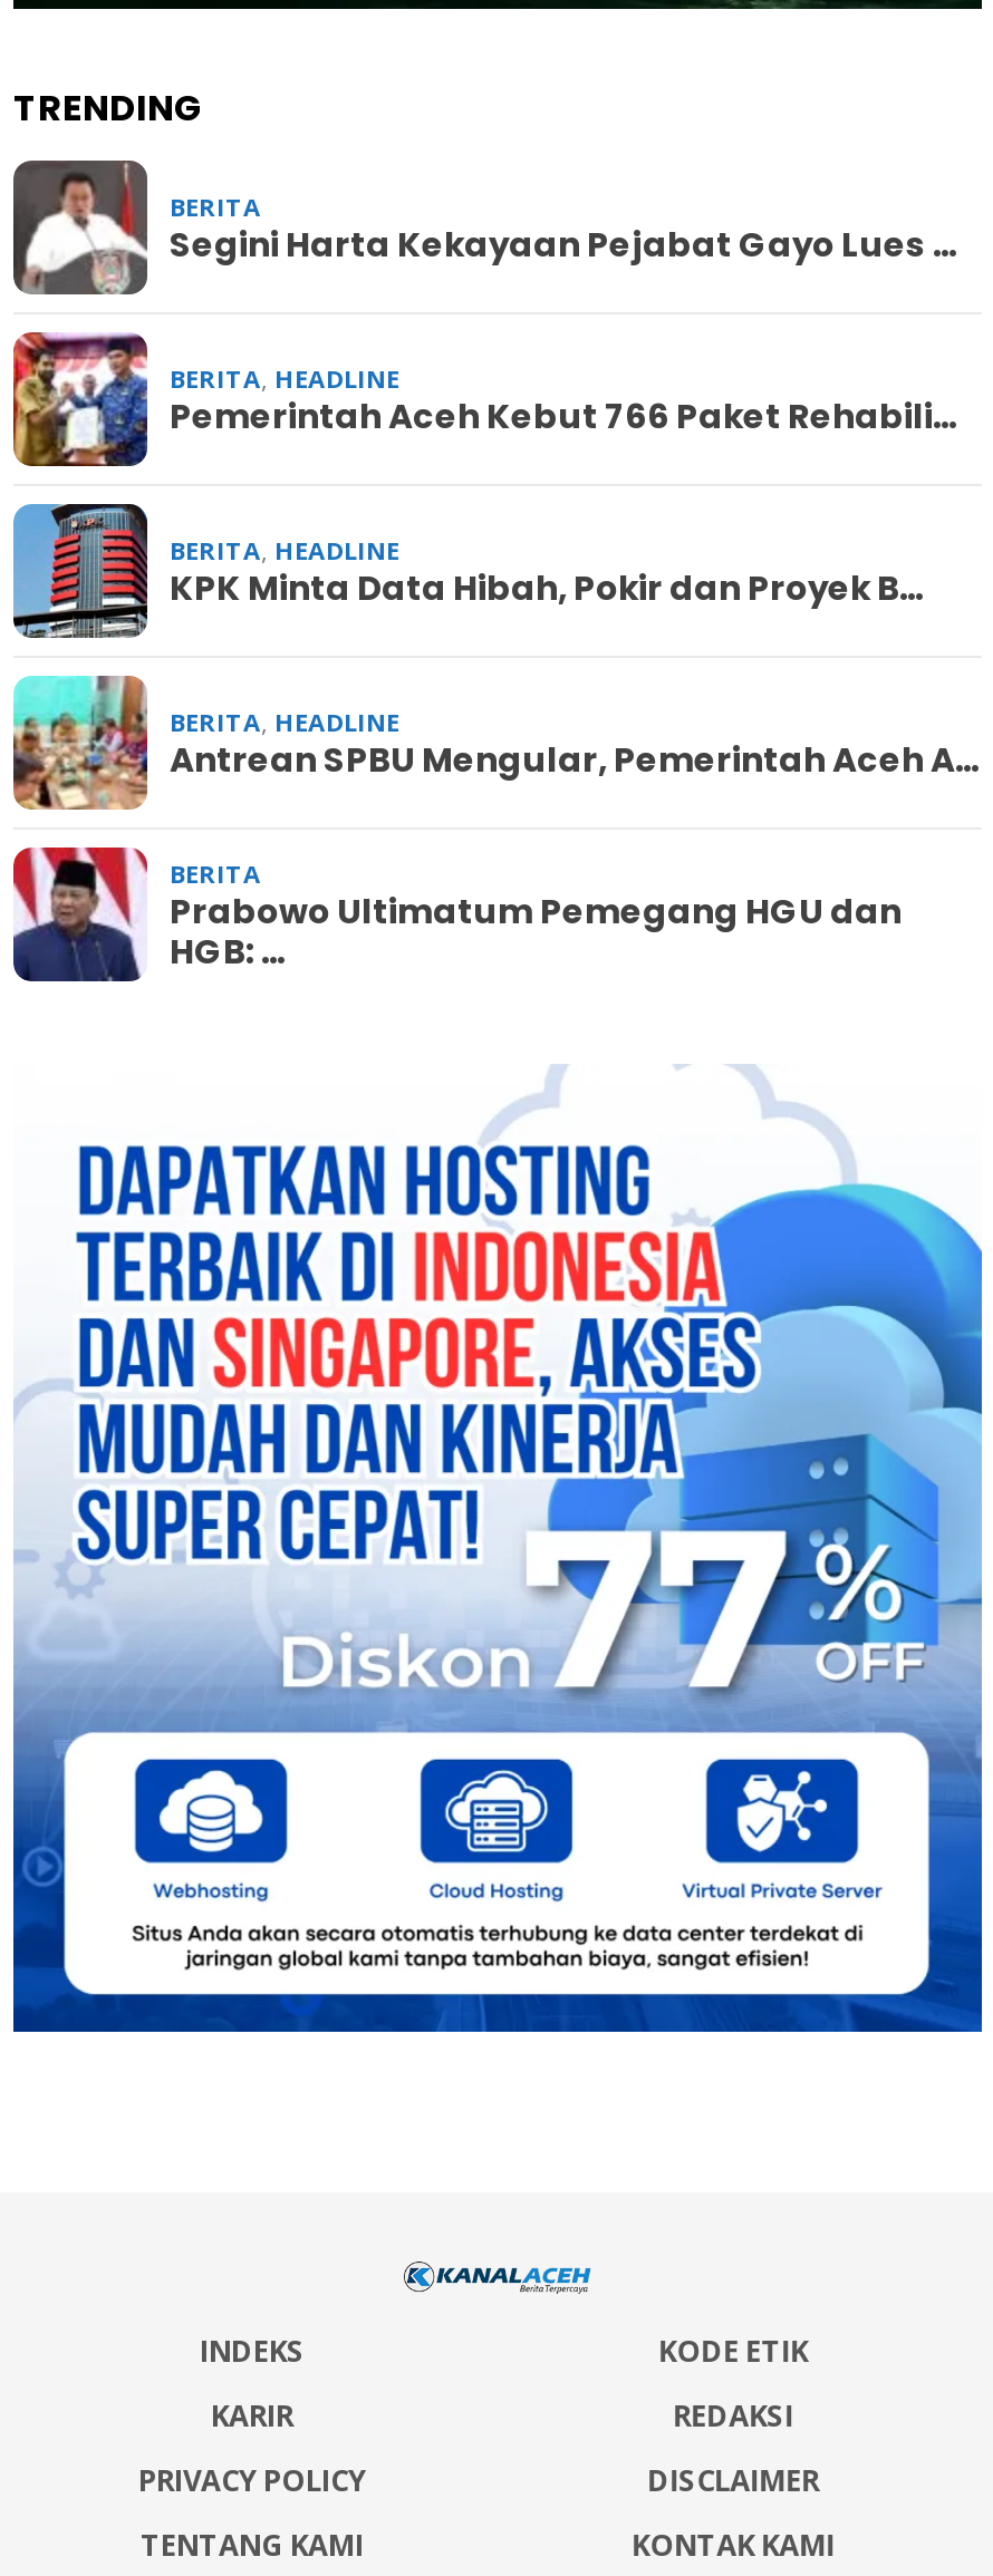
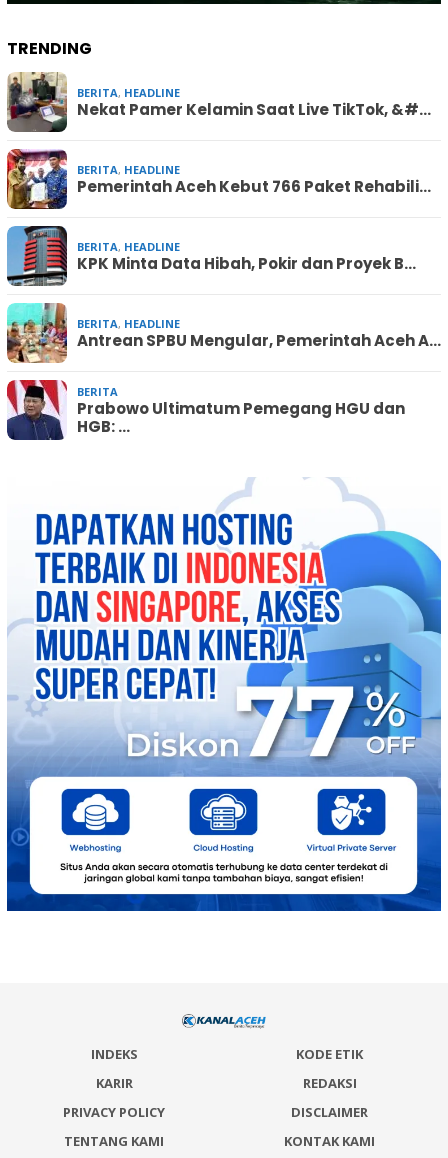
[13,158,960,294] [image] | BERITA | Segini Harta Kekayaan Pejabat Gayo Lues … -> [7,72,431,132] [image] | BERITA, HEADLINE | Nekat Pamer Kelamin Saat Live TikTok, &#…

